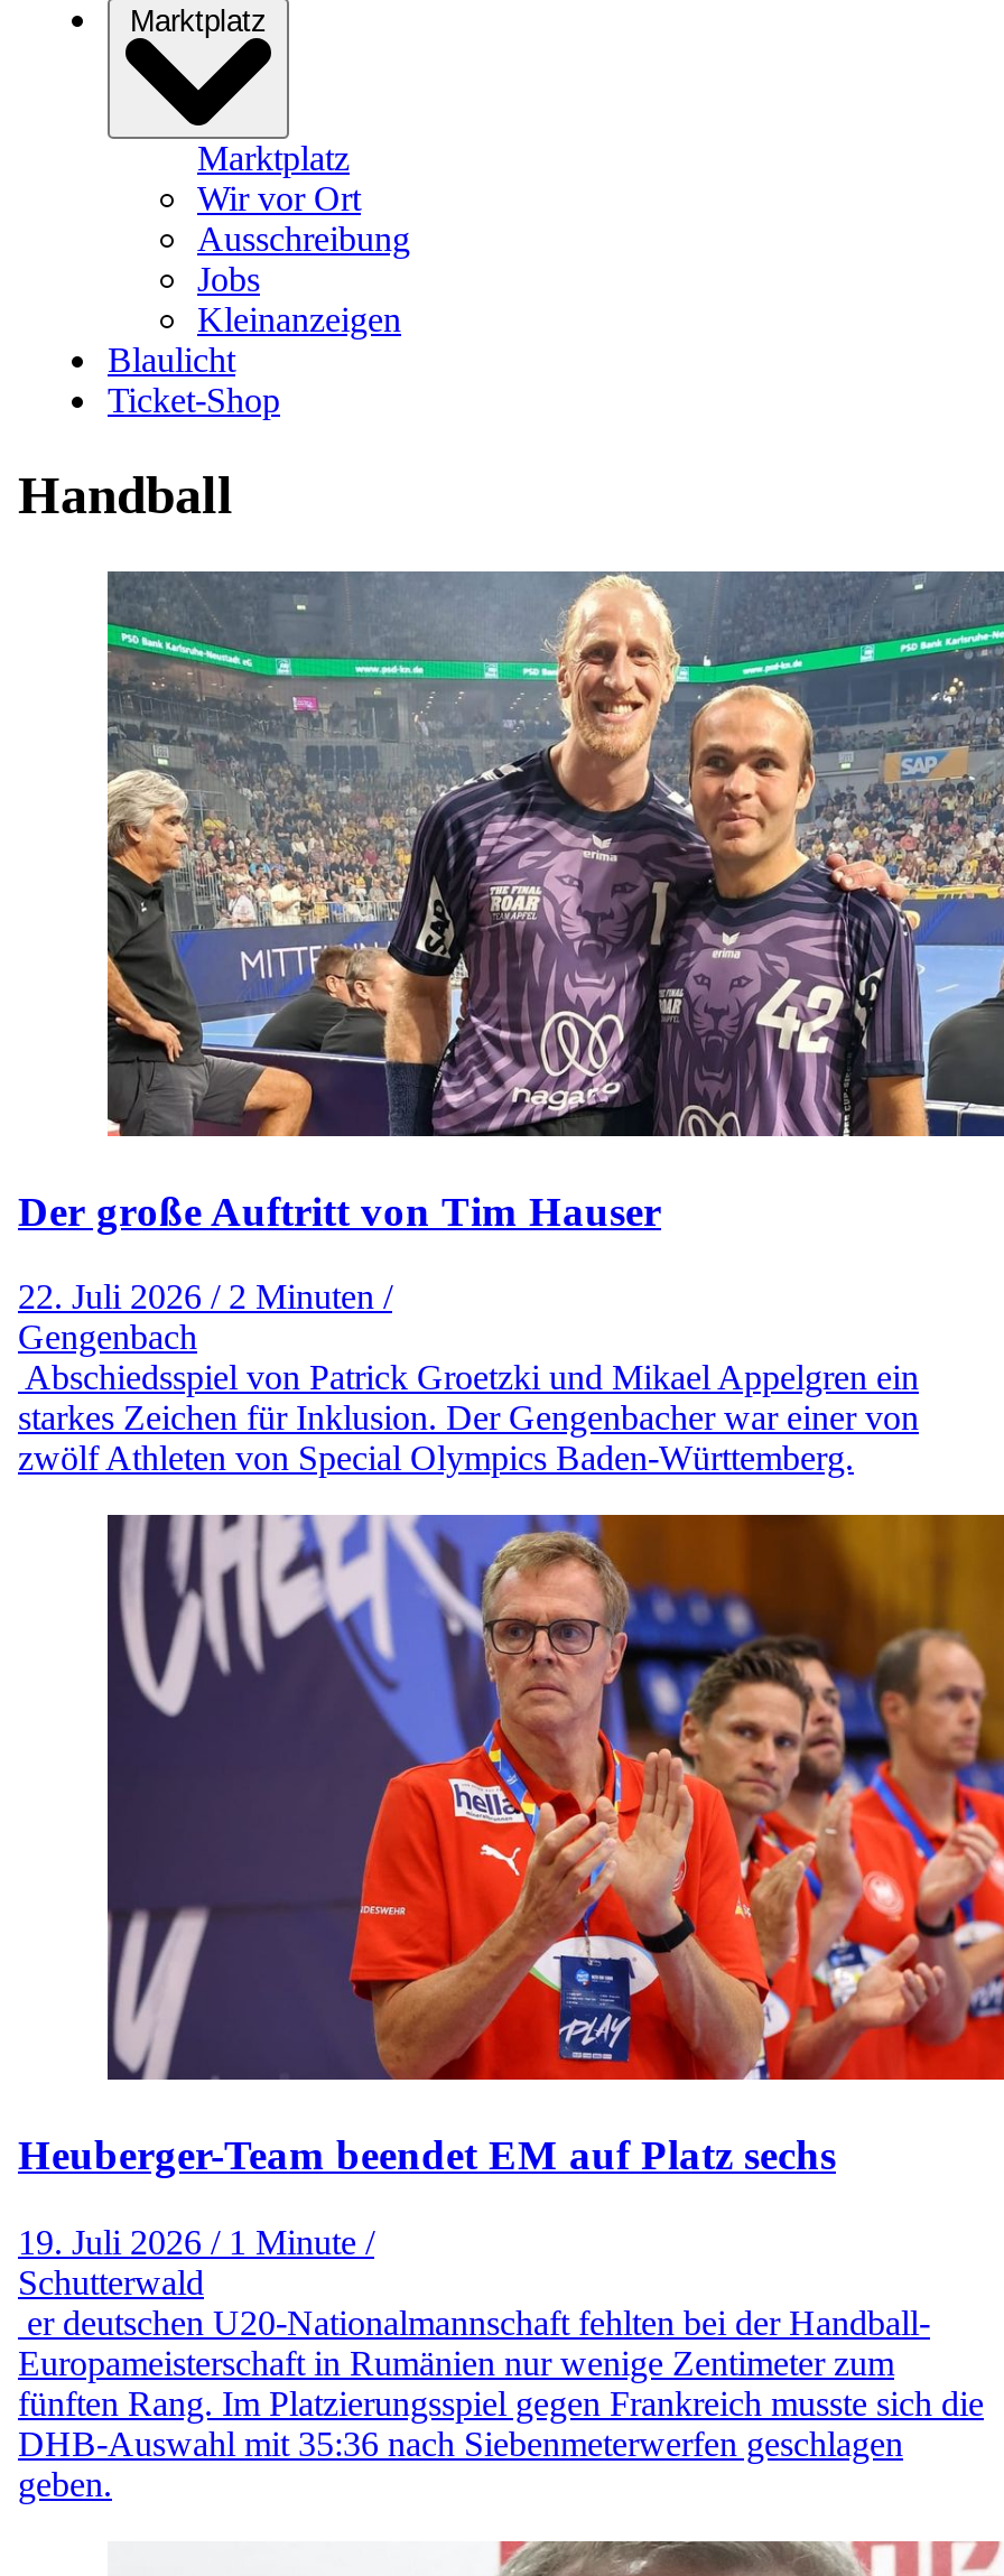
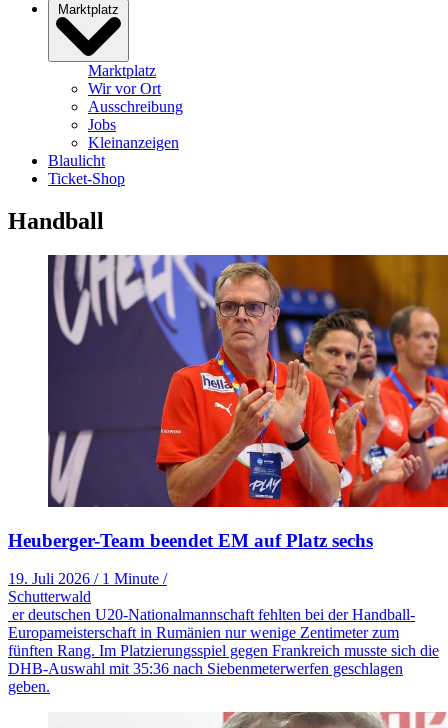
[18,569,997,1478] [image] | Der große Auftritt von Tim Hauser | 22. Juli 2026 / 2 Minuten / | Gengenbach | Abschiedsspiel von Patrick Groetzki und Mikael Appelgren ein | starkes Zeichen für Inklusion. Der Gengenbacher war einer von | zwölf Athleten von Special Olympics Baden-Württemberg. -> none

